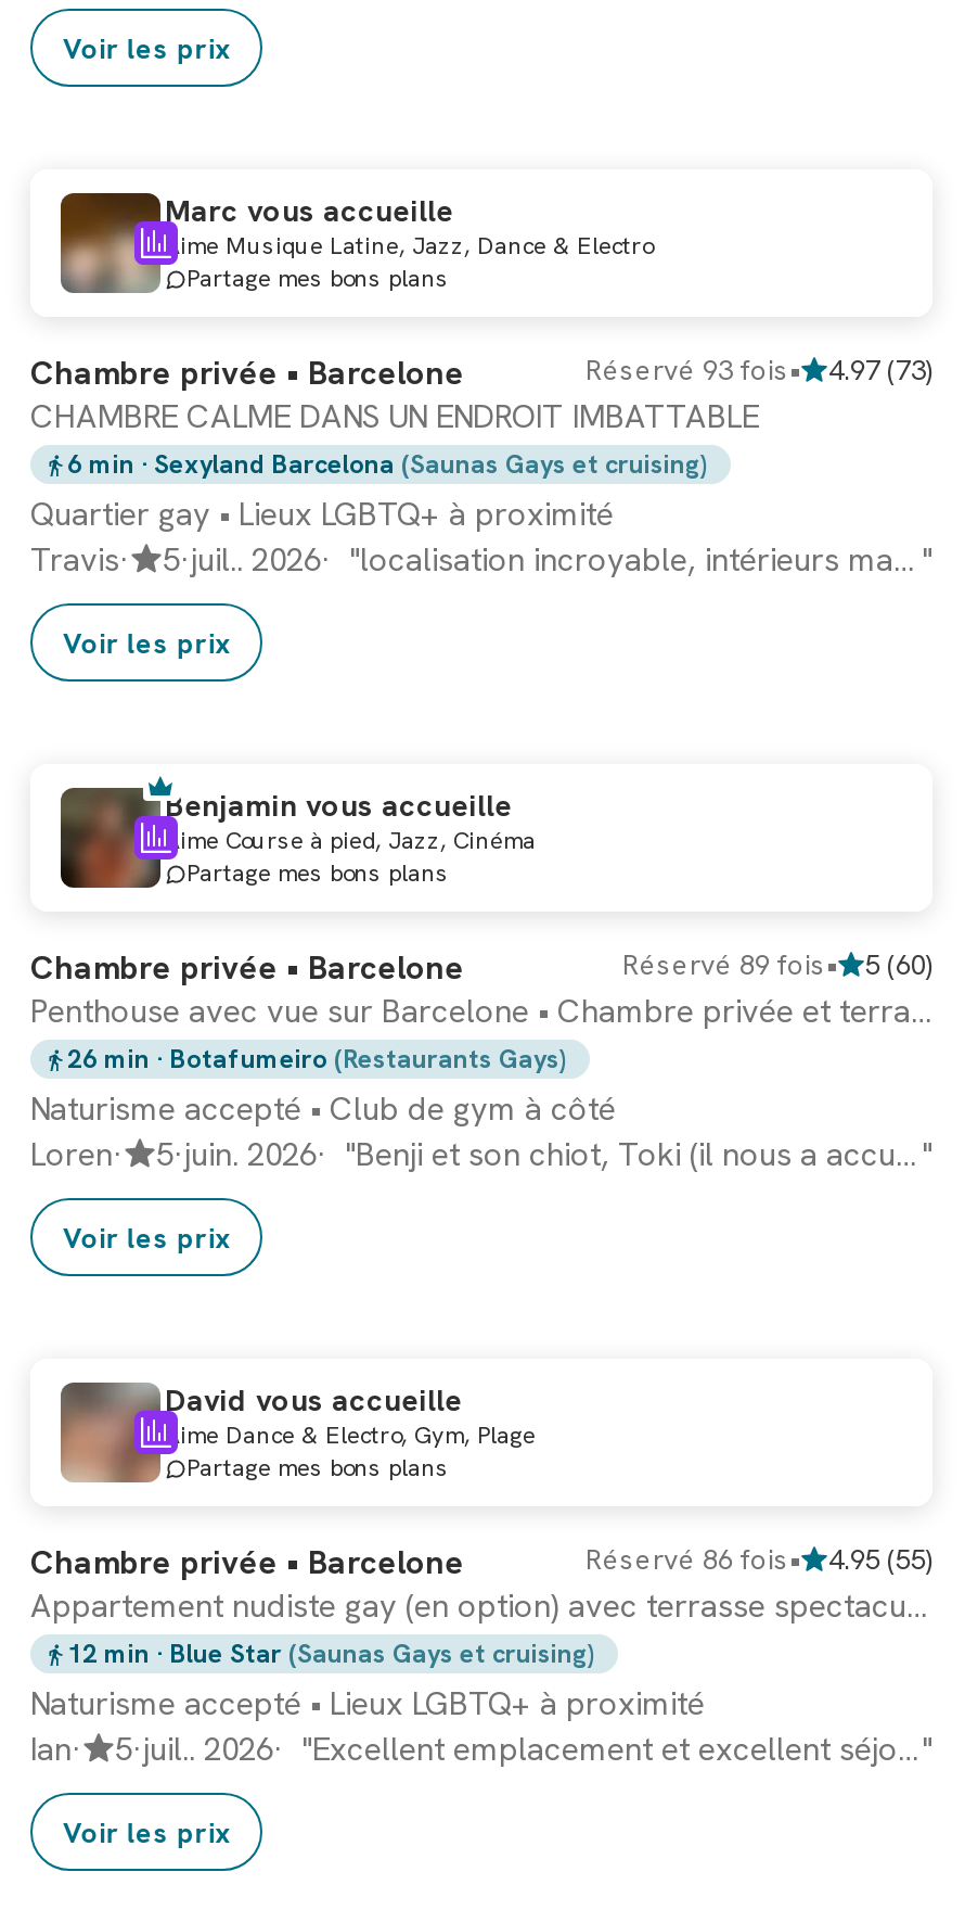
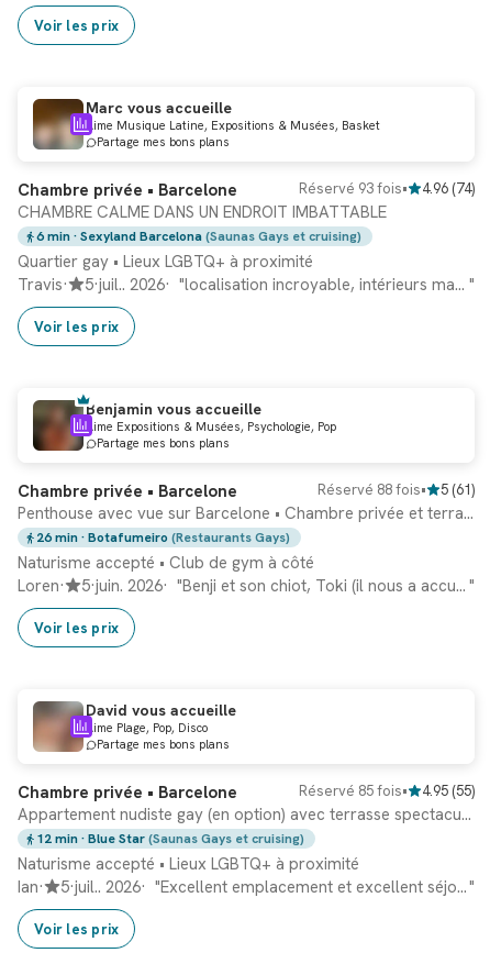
[165,230,653,260] Aime Musique Latine, Jazz, Dance & Electro -> [86,118,380,133] Aime Musique Latine, Expositions & Musées, Basket
[586,352,932,389] Réservé 93 fois • 4.97 (73) -> [299,179,475,198] Réservé 93 fois • 4.96 (74)
[165,825,536,855] Aime Course à pied, Jazz, Cinéma -> [86,419,336,434] Aime Expositions & Musées, Psychologie, Pop
[622,946,837,983] Réservé 89 fois • -> [318,480,426,499] Réservé 88 fois •
[865,946,932,983] 5 (60) -> [441,480,475,499] 5 (61)
[165,1419,536,1450] Aime Dance & Electro, Gym, Plage -> [86,720,208,735] Aime Plage, Pop, Disco
[586,1541,932,1578] Réservé 86 fois • 4.95 (55) -> [299,782,475,800] Réservé 85 fois • 4.95 (55)

